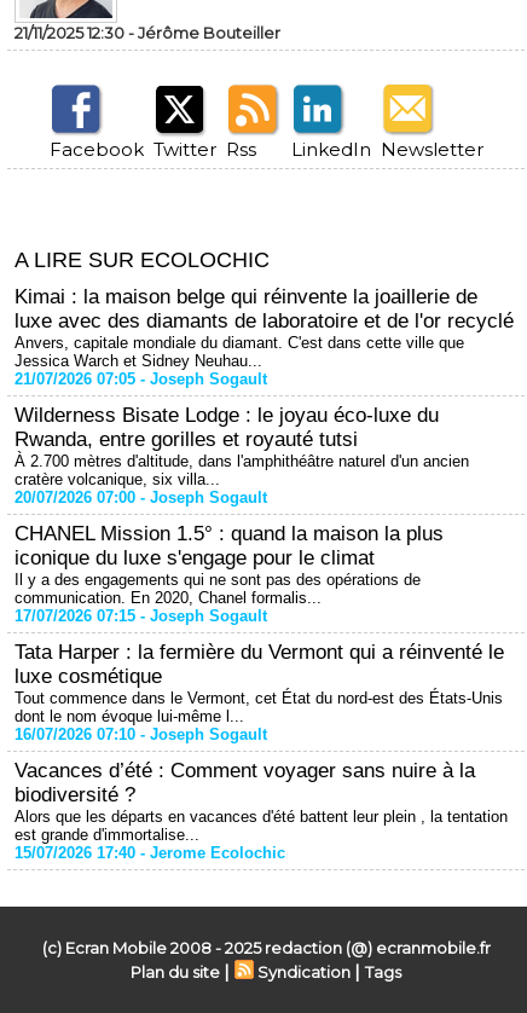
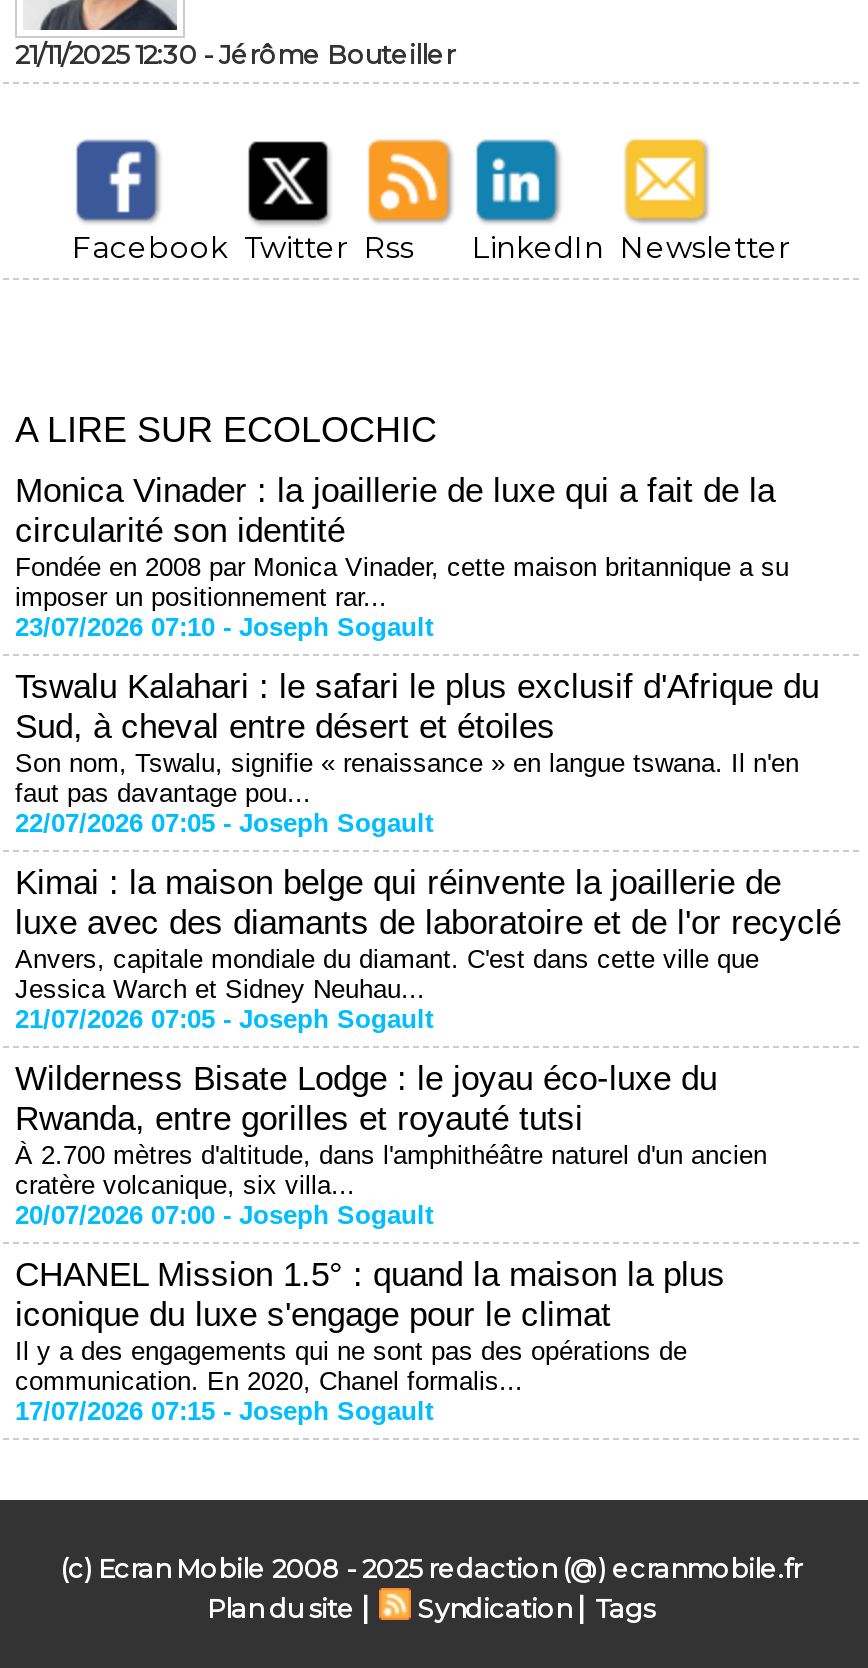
none -> [15,472,819,838] Monica Vinader : la joaillerie de luxe qui a fait de la | circularité son identité | Fondée en 2008 par Monica Vinader, cette maison britannique a su | imposer un positionnement rar... | 23/07/2026 07:10 - Joseph Sogault | Tswalu Kalahari : le safari le plus exclusif d'Afrique du | Sud, à cheval entre désert et étoiles | Son nom, Tswalu, signifie « renaissance » en langue tswana. Il n'en | faut pas davantage pou... | 22/07/2026 07:05 - Joseph Sogault
moved [15,285,514,625] -> [15,864,841,1426]: Kimai : la maison belge qui réinvente la joaillerie de | luxe avec des diamants de laboratoire et de l'or recyclé | Anvers, capitale mondiale du diamant. C'est dans cette ville que | ... | communication. En 2020, Chanel formalis... | 17/07/2026 07:15 - Joseph Sogault
[15,641,508,862] Tata Harper : la fermière du Vermont qui a réinventé le | luxe cosmétique | Tout commence dans le Vermont, cet État du nord-est des États-Unis | dont le nom évoque lui-même l... | 16/07/2026 07:10 - Joseph Sogault | Vacances d’été : Comment voyager sans nuire à la | biodiversité ? | Alors que les départs en vacances d'été battent leur plein , la tentation | est grande d'immortalise... | 15/07/2026 17:40 - Jerome Ecolochic -> none

